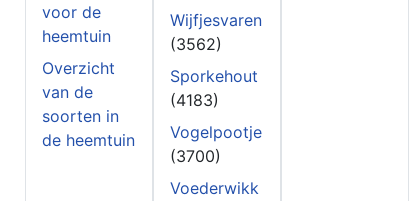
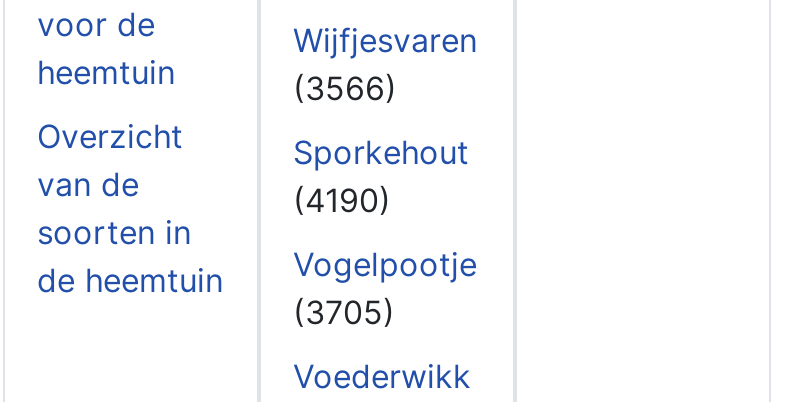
[170,34,222,54] (3562) -> [293,68,397,108] (3566)
[170,90,219,110] (4183) -> [293,180,391,220] (4190)
[170,146,221,166] (3700) -> [293,292,395,332] (3705)

